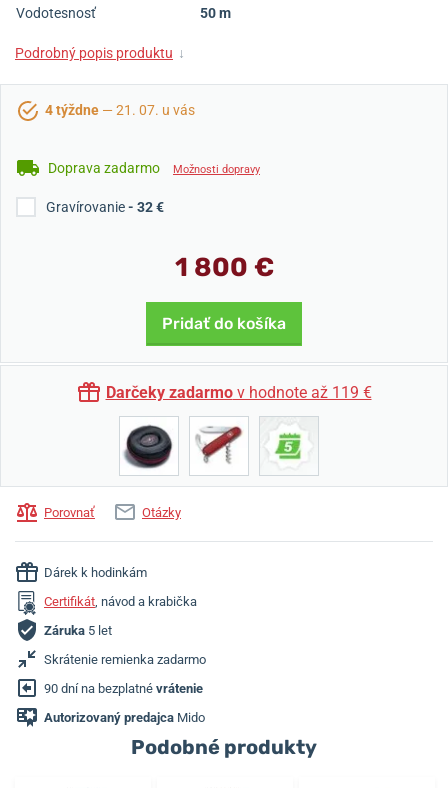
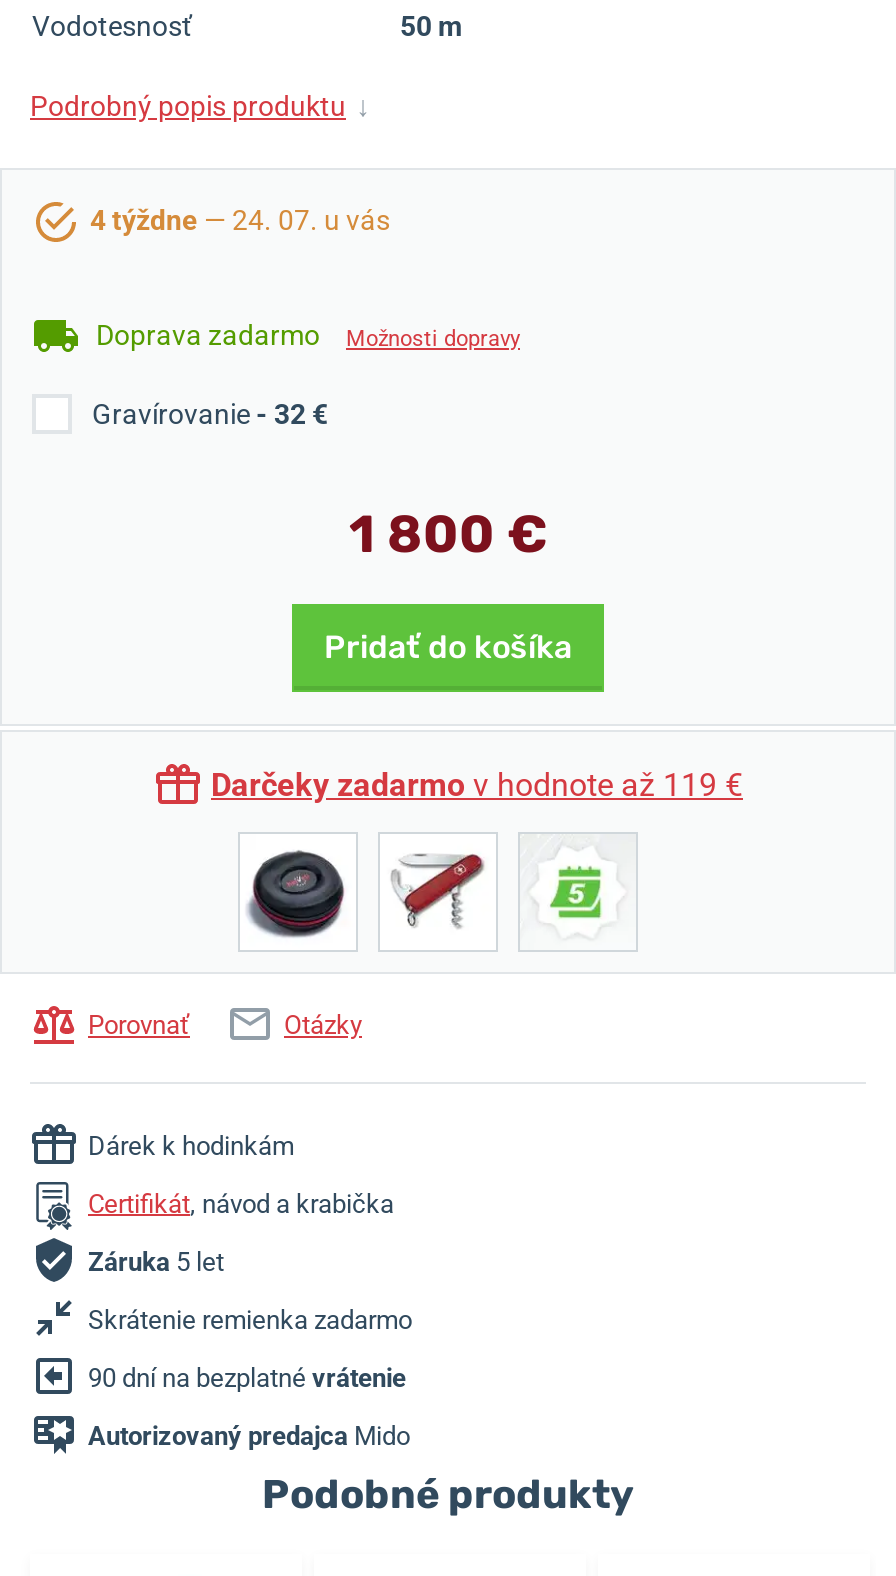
[45,102,195,118] 4 týždne — 21. 07. u vás -> [90,204,390,236] 4 týždne — 24. 07. u vás

